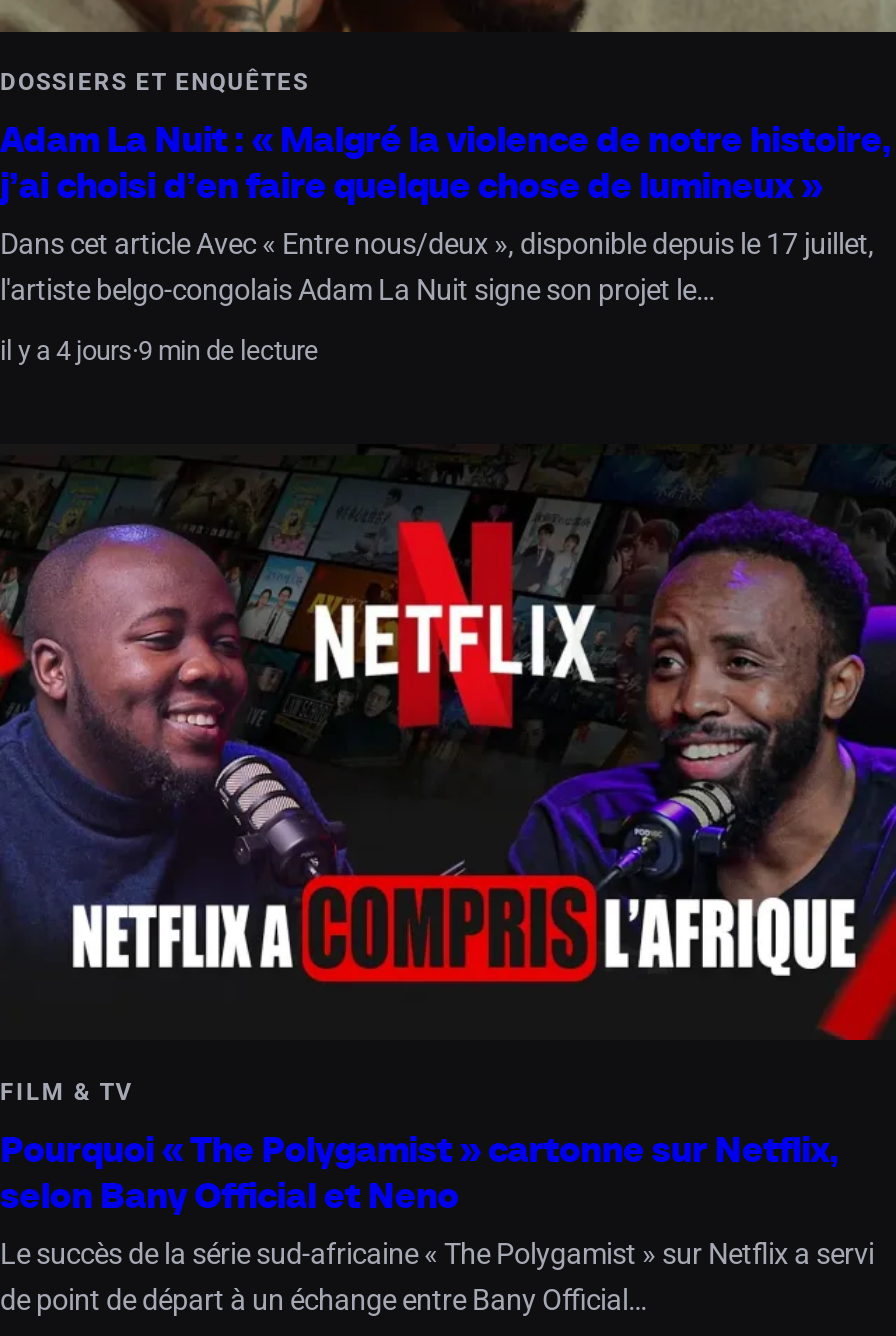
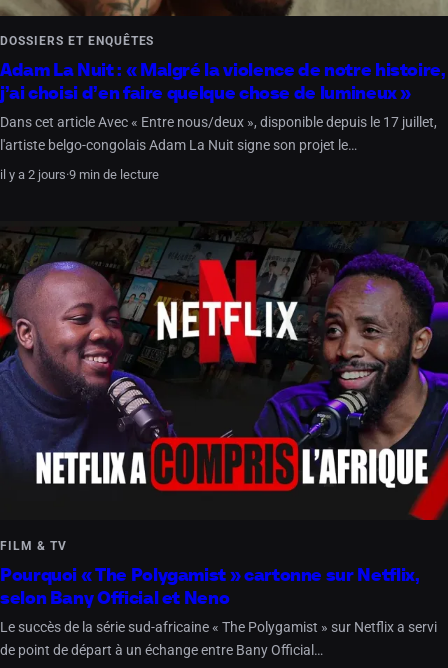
[0,335,318,365] il y a 4 jours·9 min de lecture -> [0,167,159,182] il y a 2 jours·9 min de lecture

